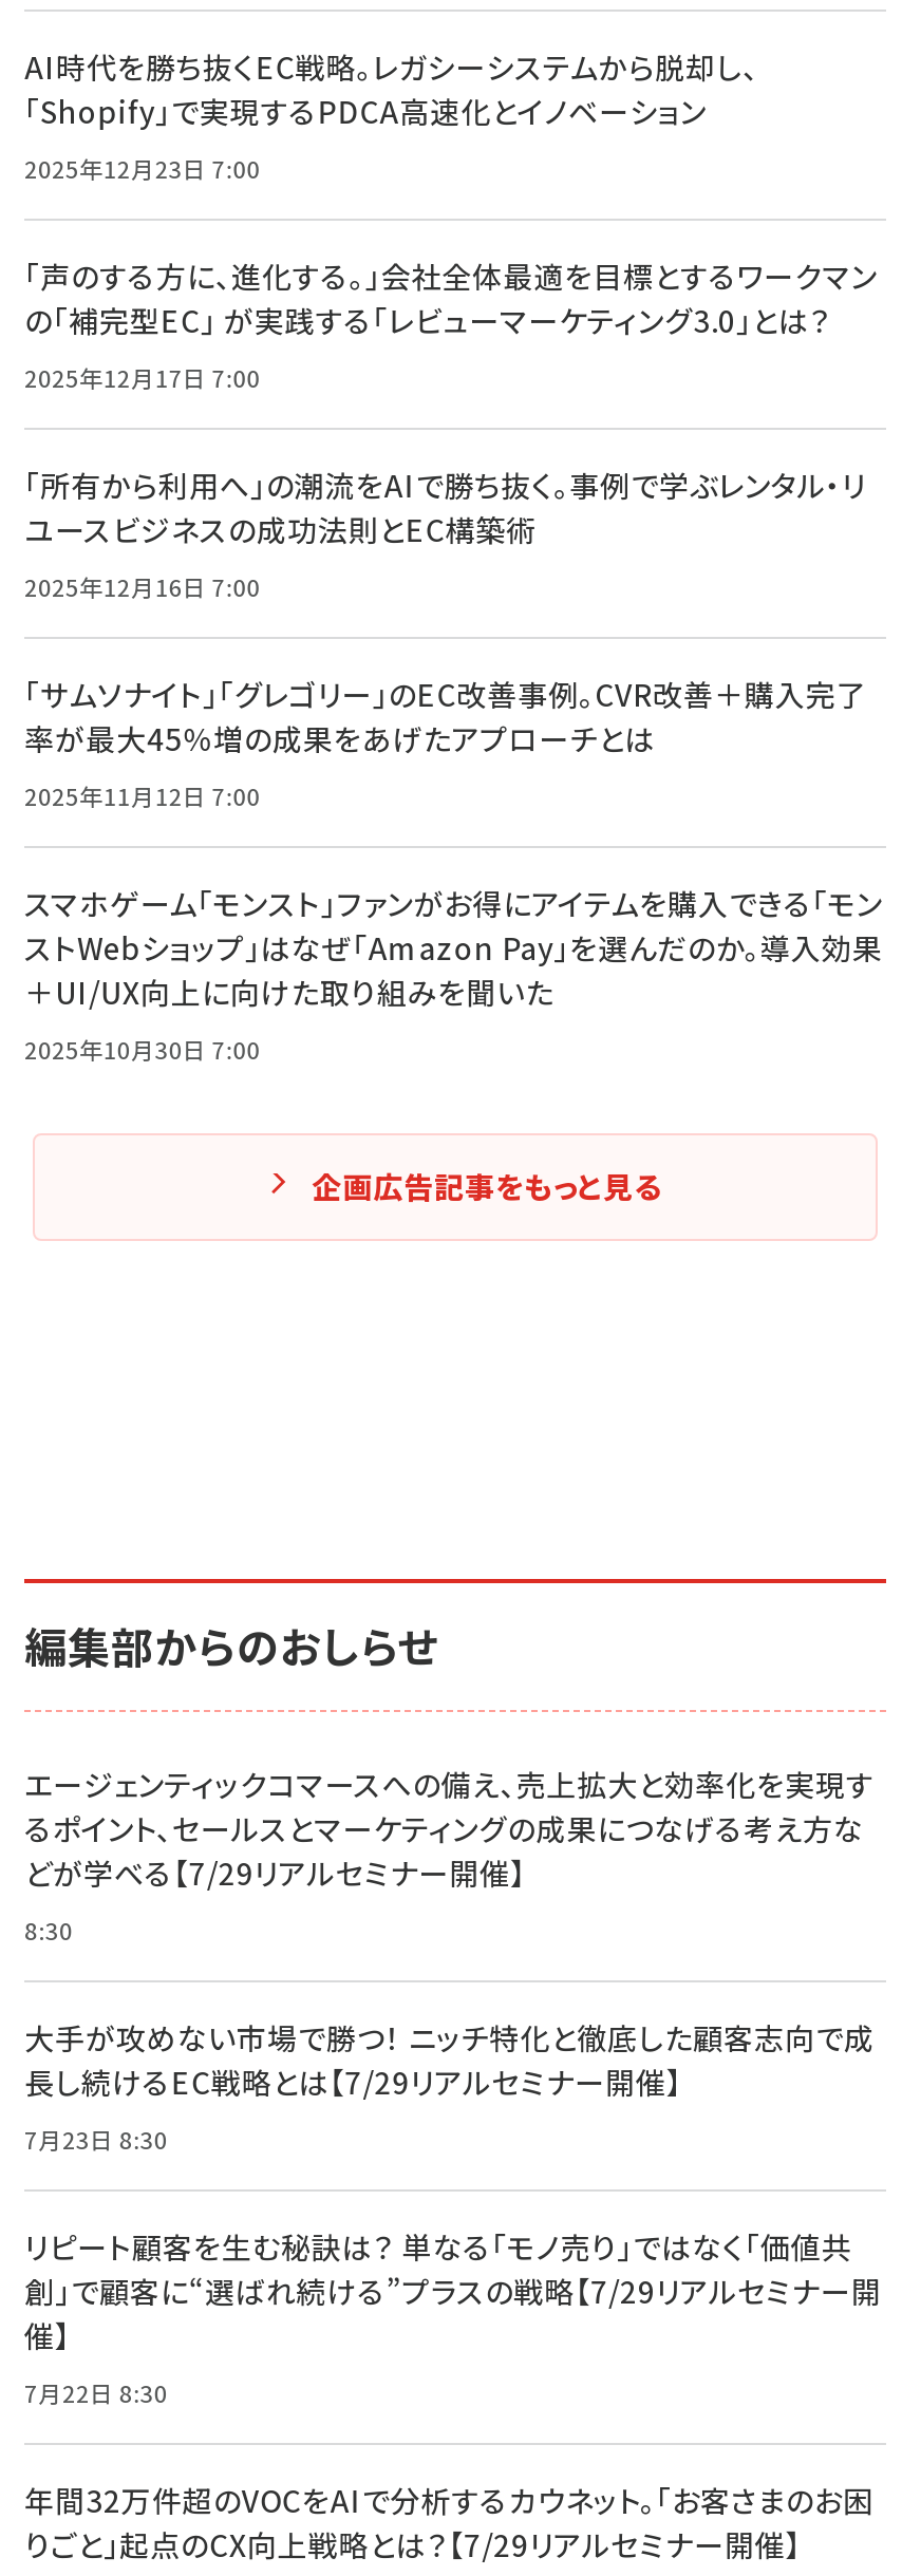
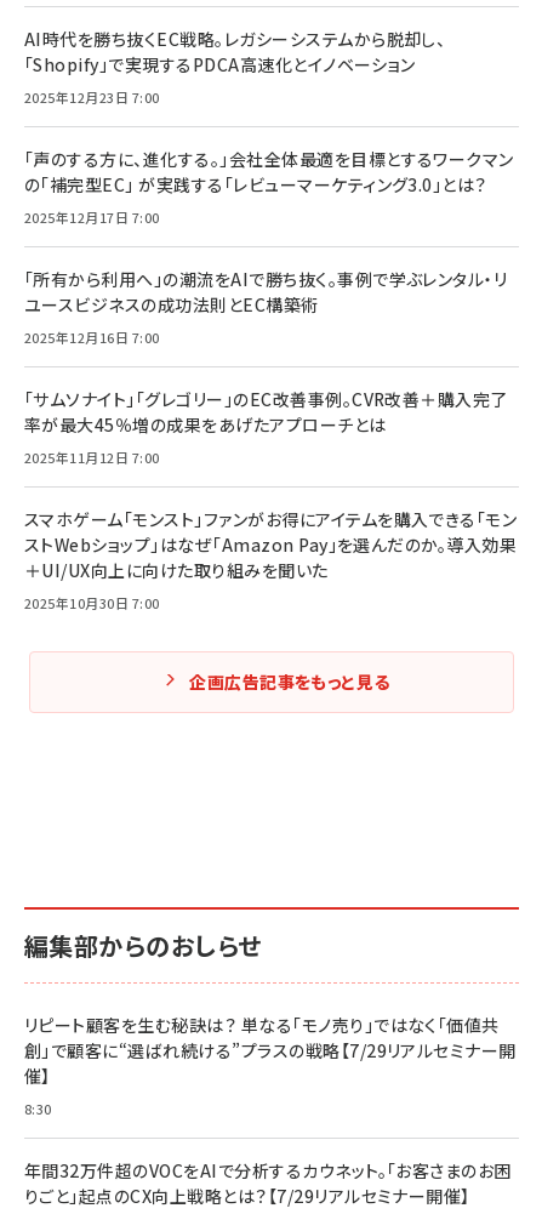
[24,1763,874,2156] エージェンティックコマースへの備え、売上拡大と効率化を実現す | るポイント、セールスとマーケティングの成果につなげる考え方な | どが学べる【7/29リアルセミナー開催】 | 8:30 | 大手が攻めない市場で勝つ！ ニッチ特化と徹底した顧客志向で成 | 長し続けるEC戦略とは【7/29リアルセミナー開催】 | 7月23日 8:30 -> none
[24,2376,168,2409] 7月22日 8:30 -> [24,1099,52,1118] 8:30

